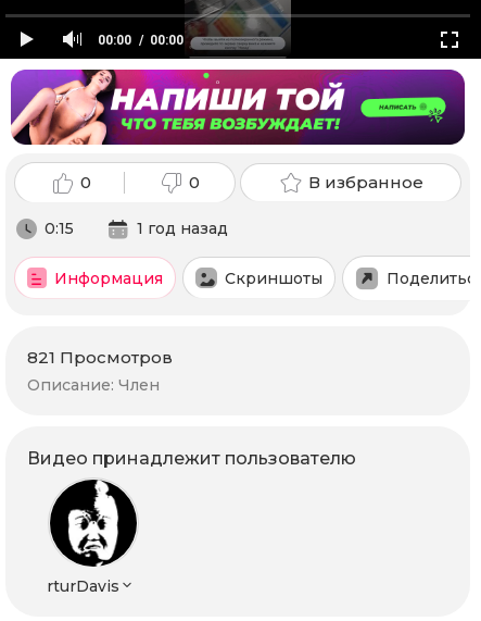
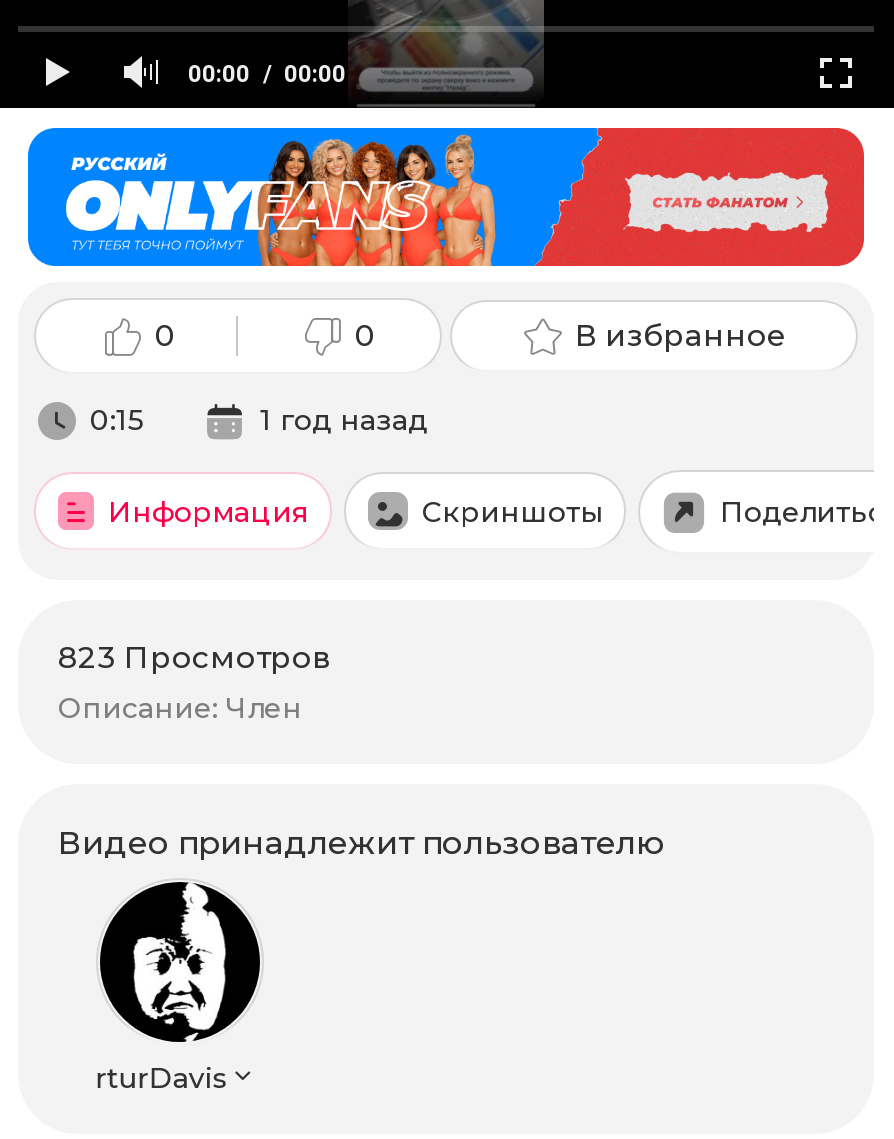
[10,69,466,146] [image] -> [26,126,866,268] [image]
[27,347,173,367] 821 Просмотров -> [58,638,332,676] 823 Просмотров

